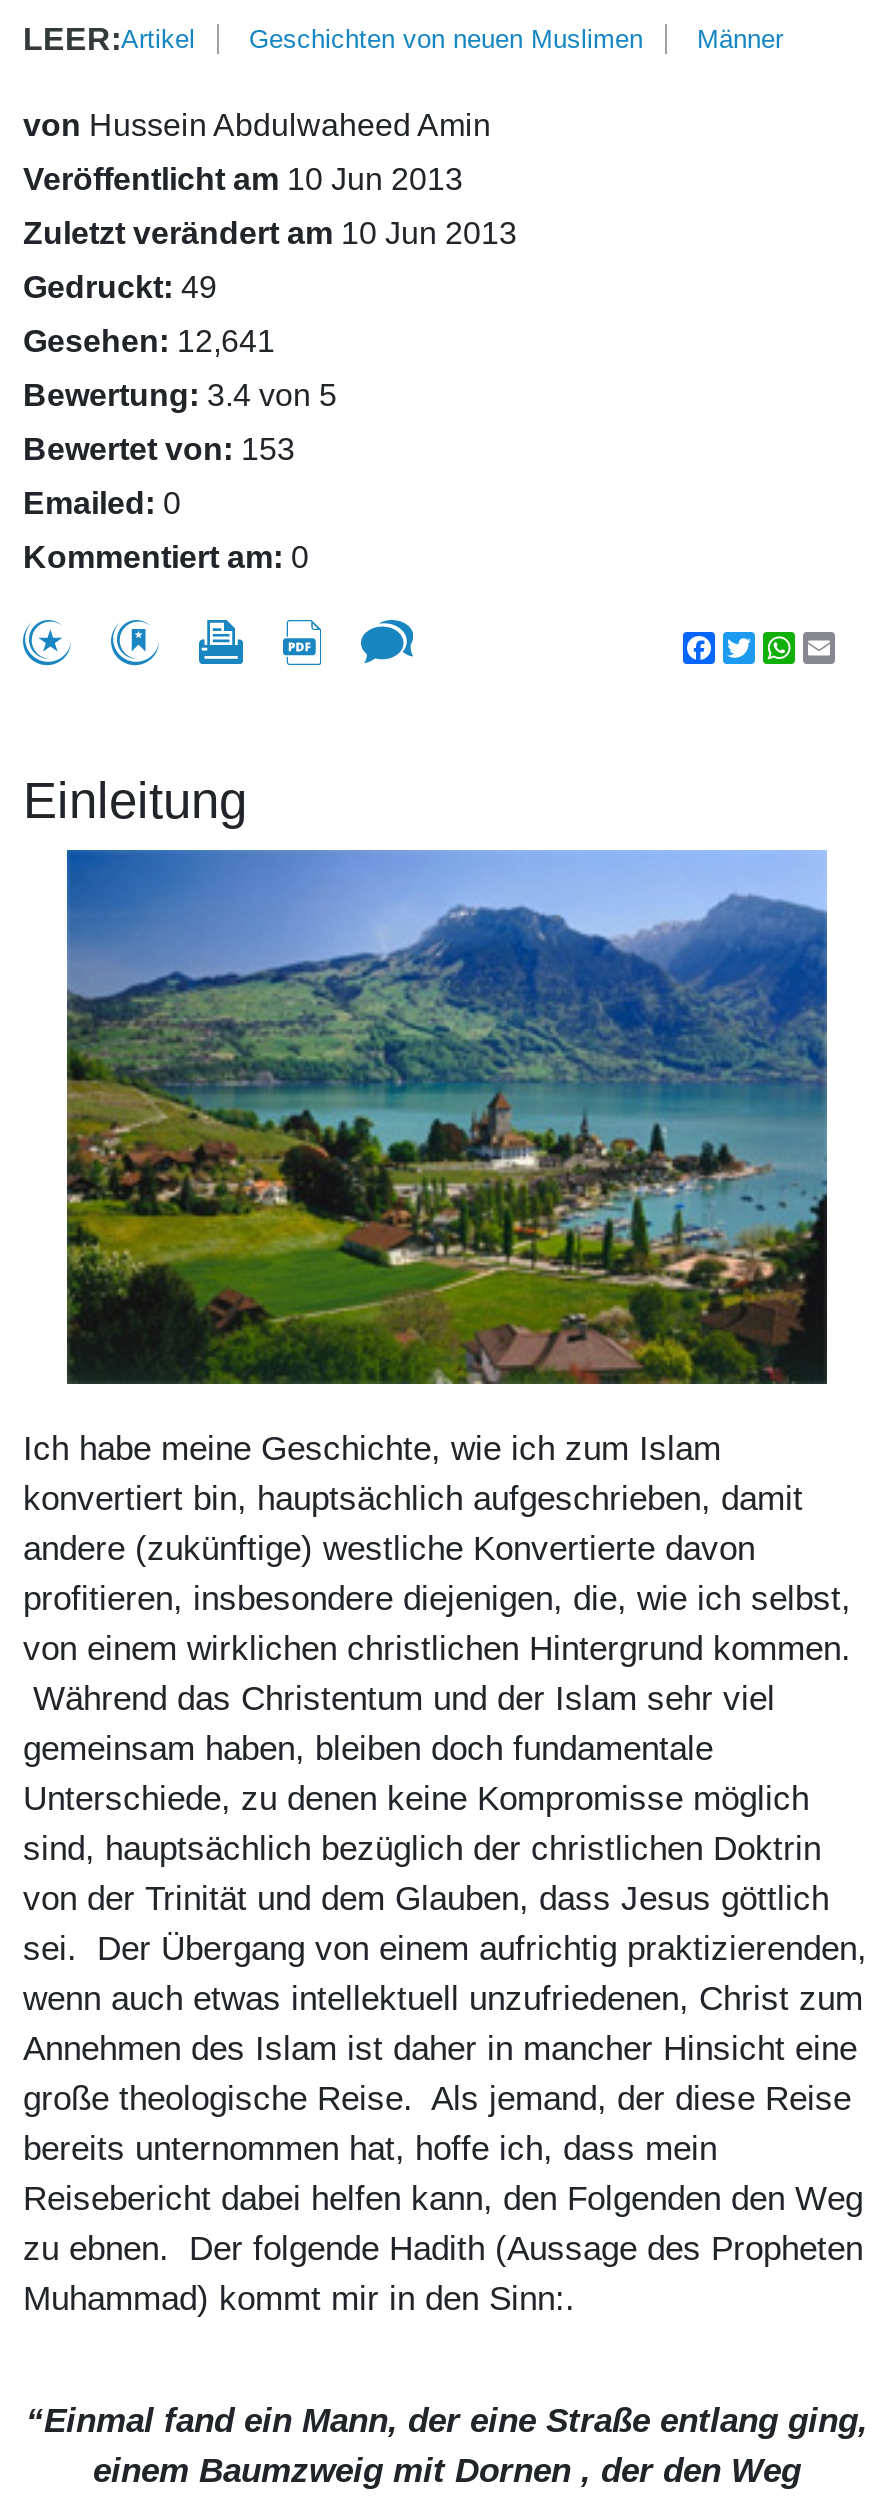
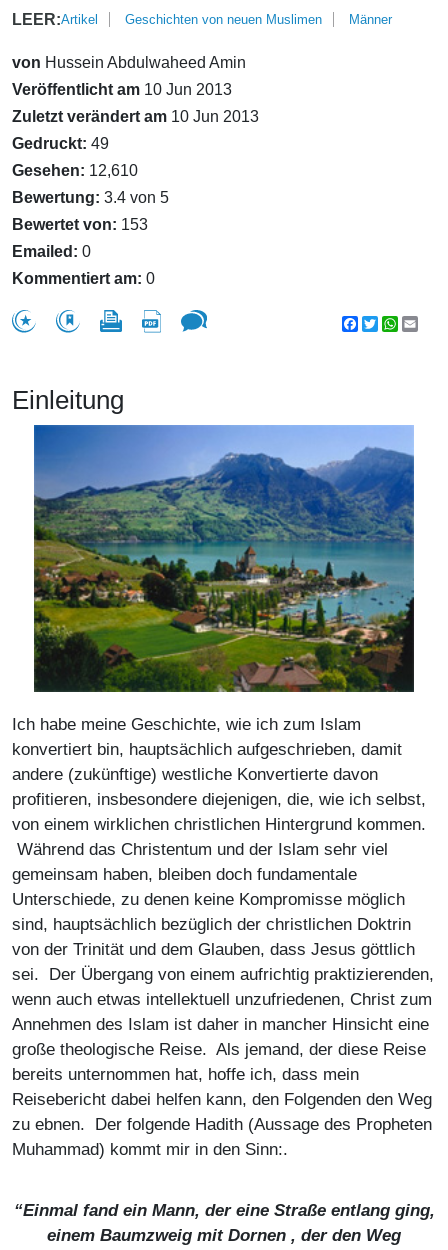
[23,324,275,358] Gesehen: 12,641 -> [12,162,138,179] Gesehen: 12,610

